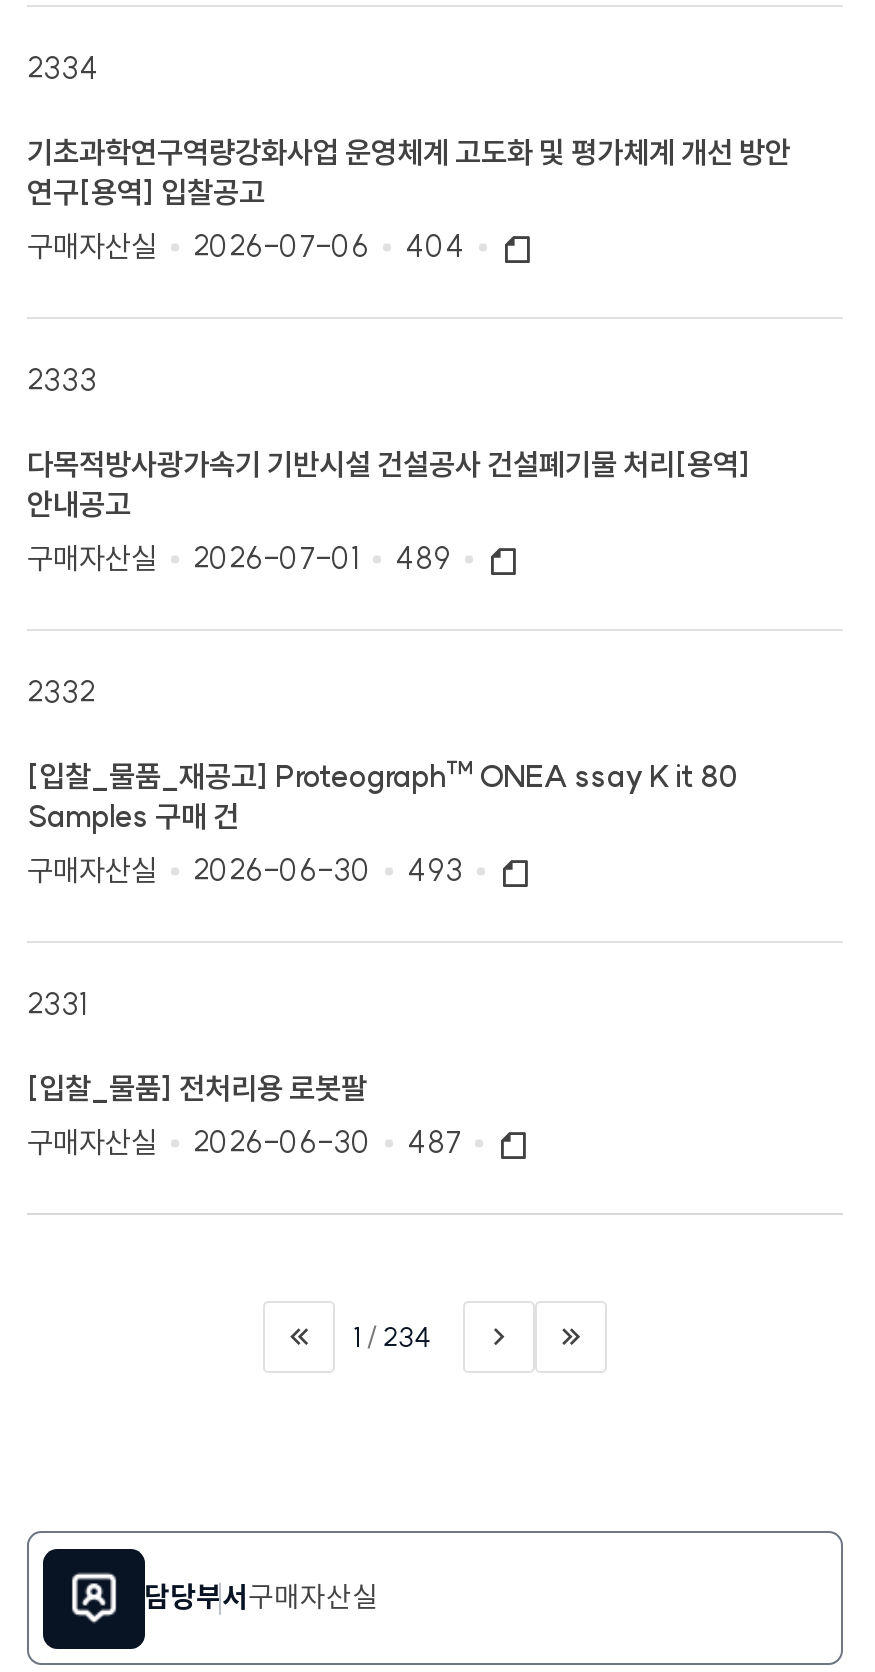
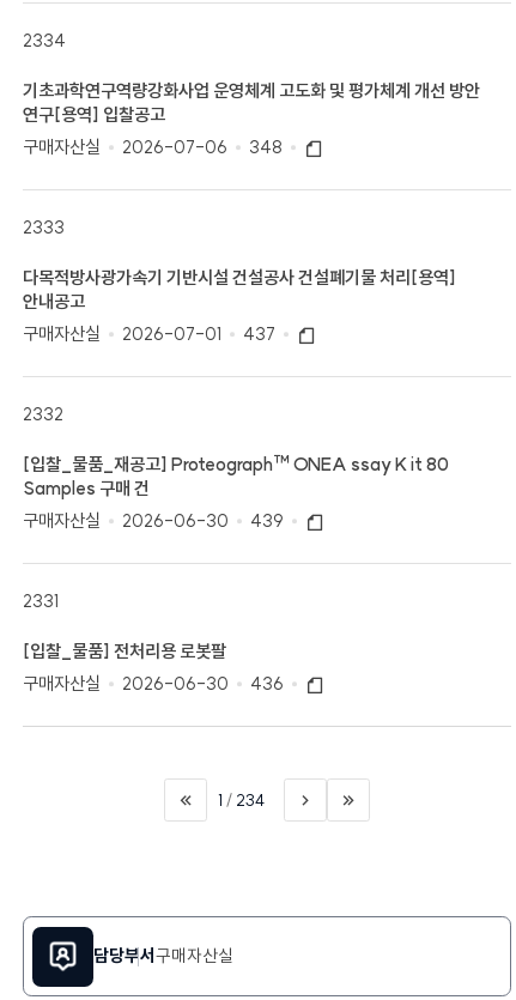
[405,227,465,265] 404 -> [249,135,283,158] 348
[395,539,451,577] 489 -> [243,322,275,345] 437
[407,851,463,889] 493 -> [250,509,284,532] 439
[407,1123,461,1161] 487 -> [250,672,284,695] 436

